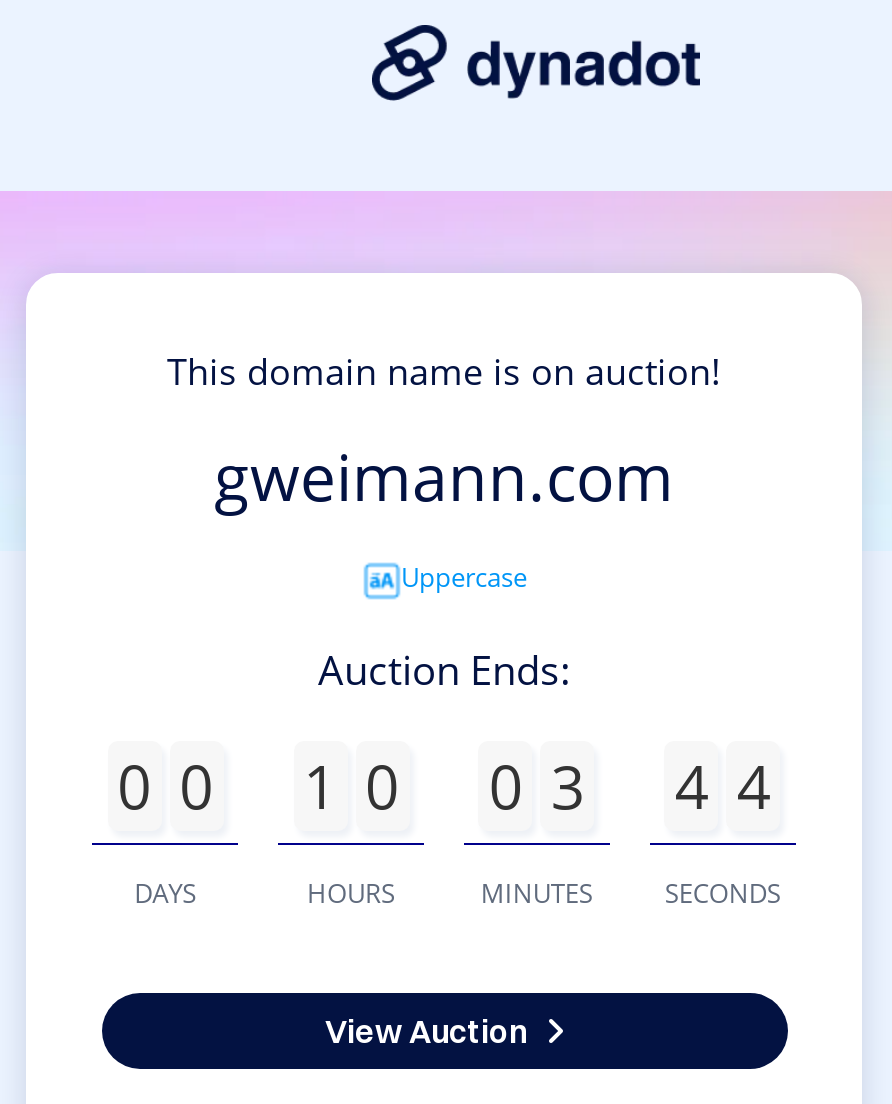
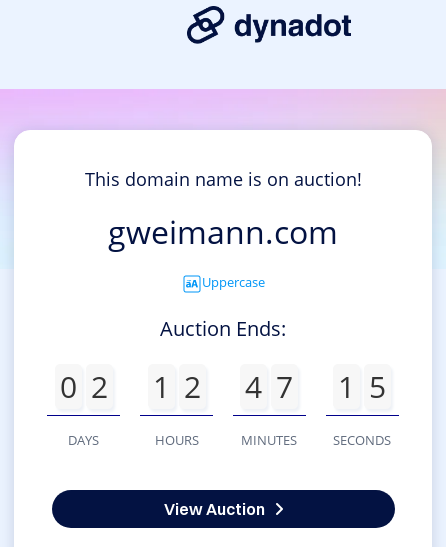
[117,745,213,827] 0 0 -> [60,366,108,407] 0 2
[303,745,399,827] 1 0 -> [152,366,200,407] 1 2
[489,745,585,827] 0 3 -> [245,366,293,407] 4 7
[675,745,771,827] 4 4 -> [338,366,386,407] 1 5

